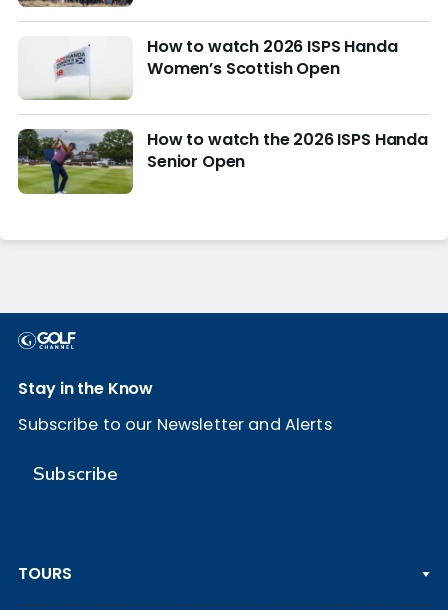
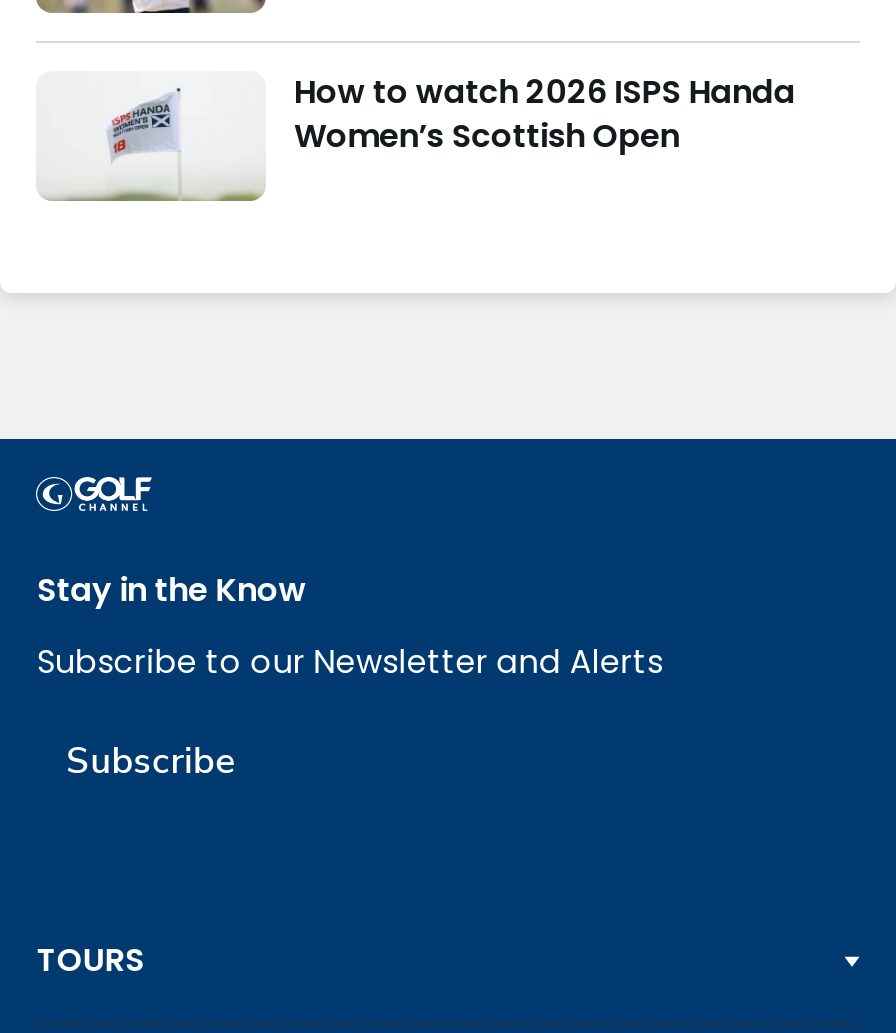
[17,128,428,194] [image] | How to watch the 2026 ISPS Handa | Senior Open -> none

